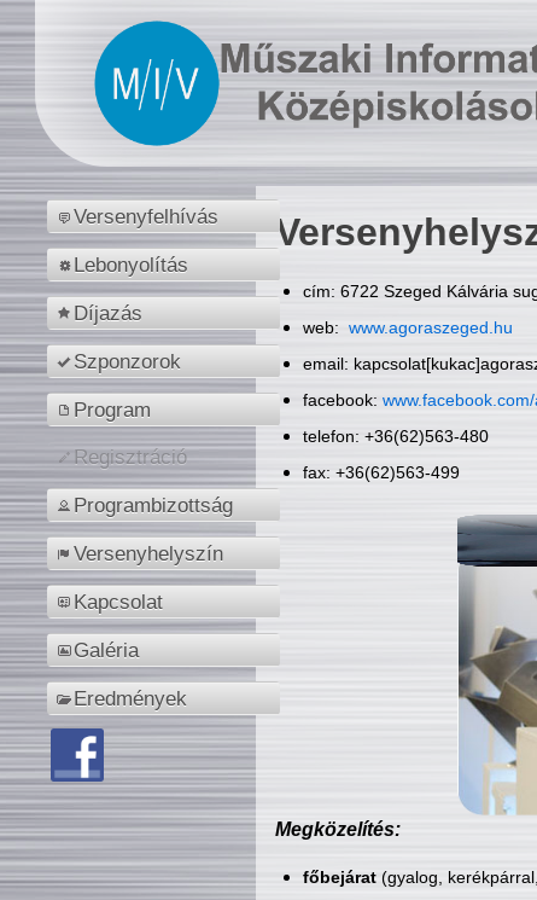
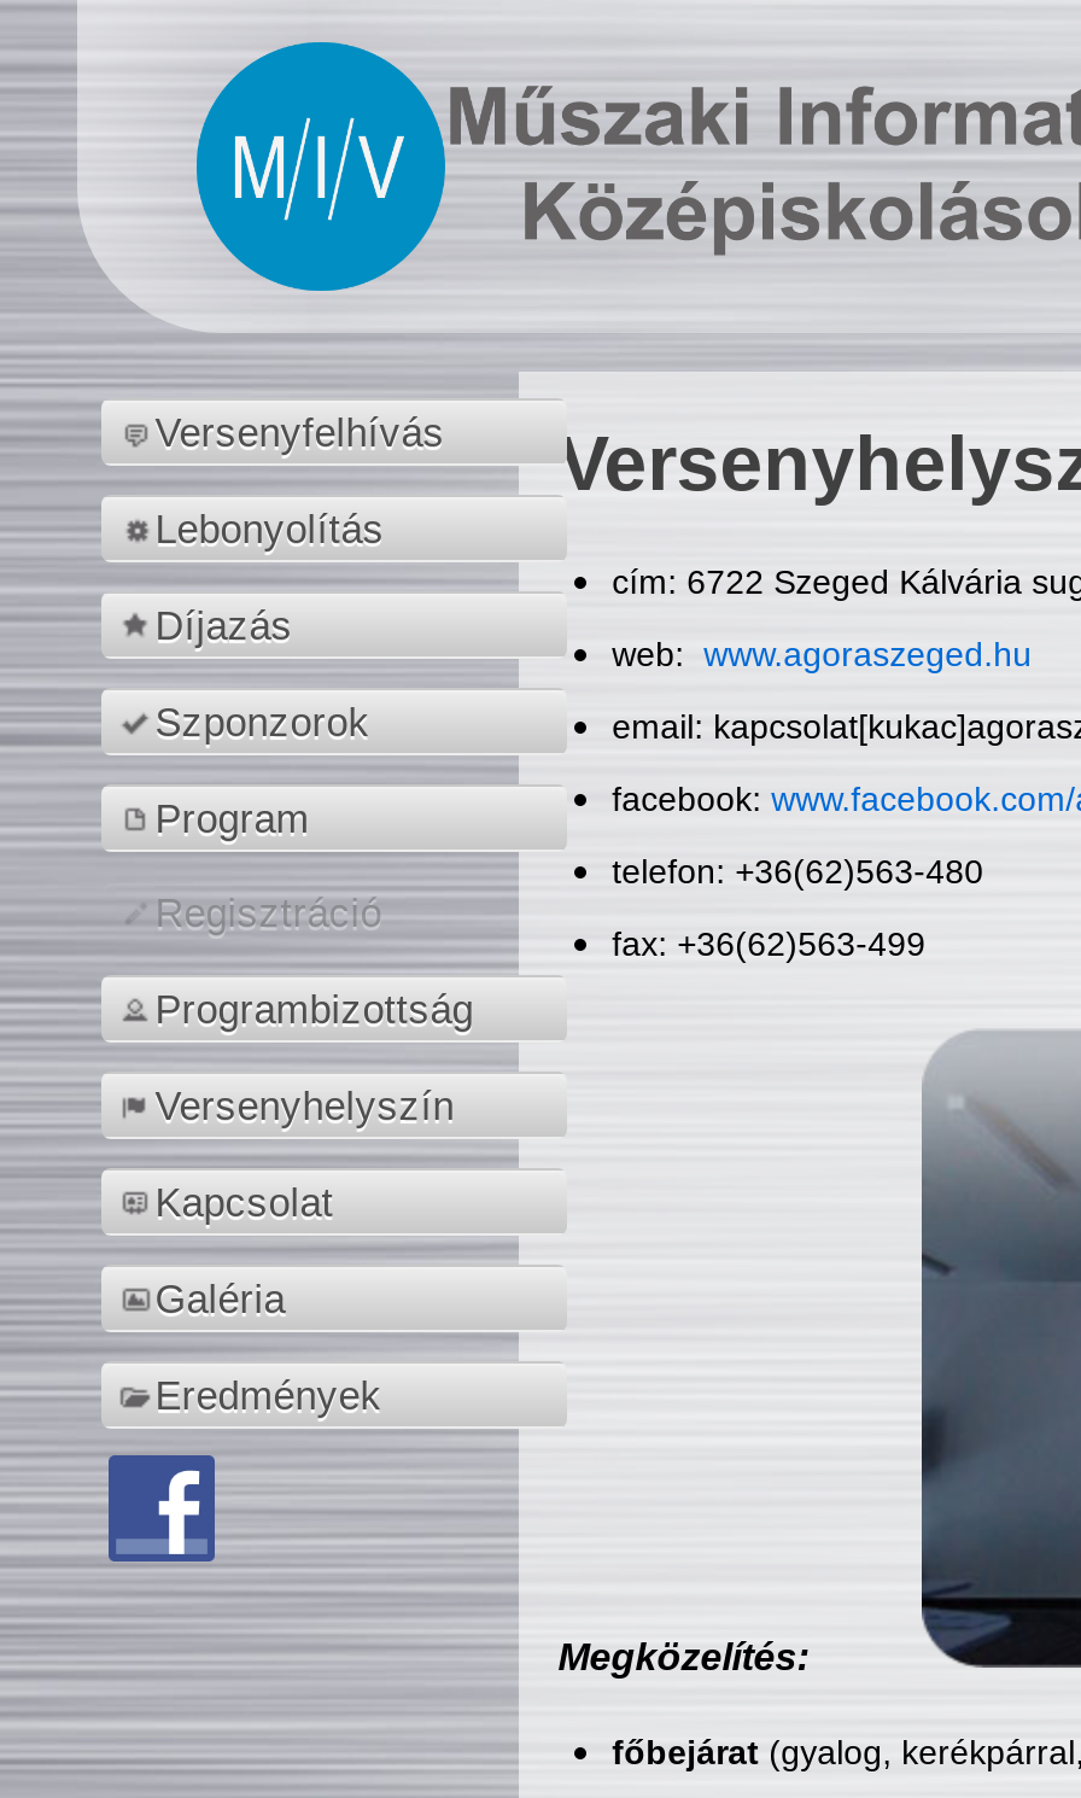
[456,516,533,835] [image] -> [919,1033,1074,1670] [image]

